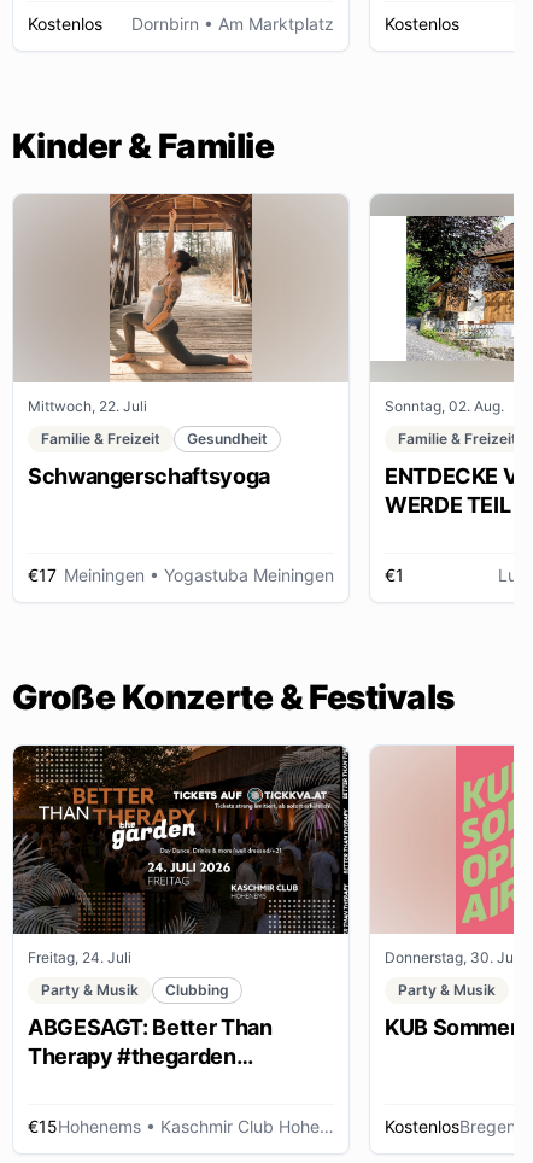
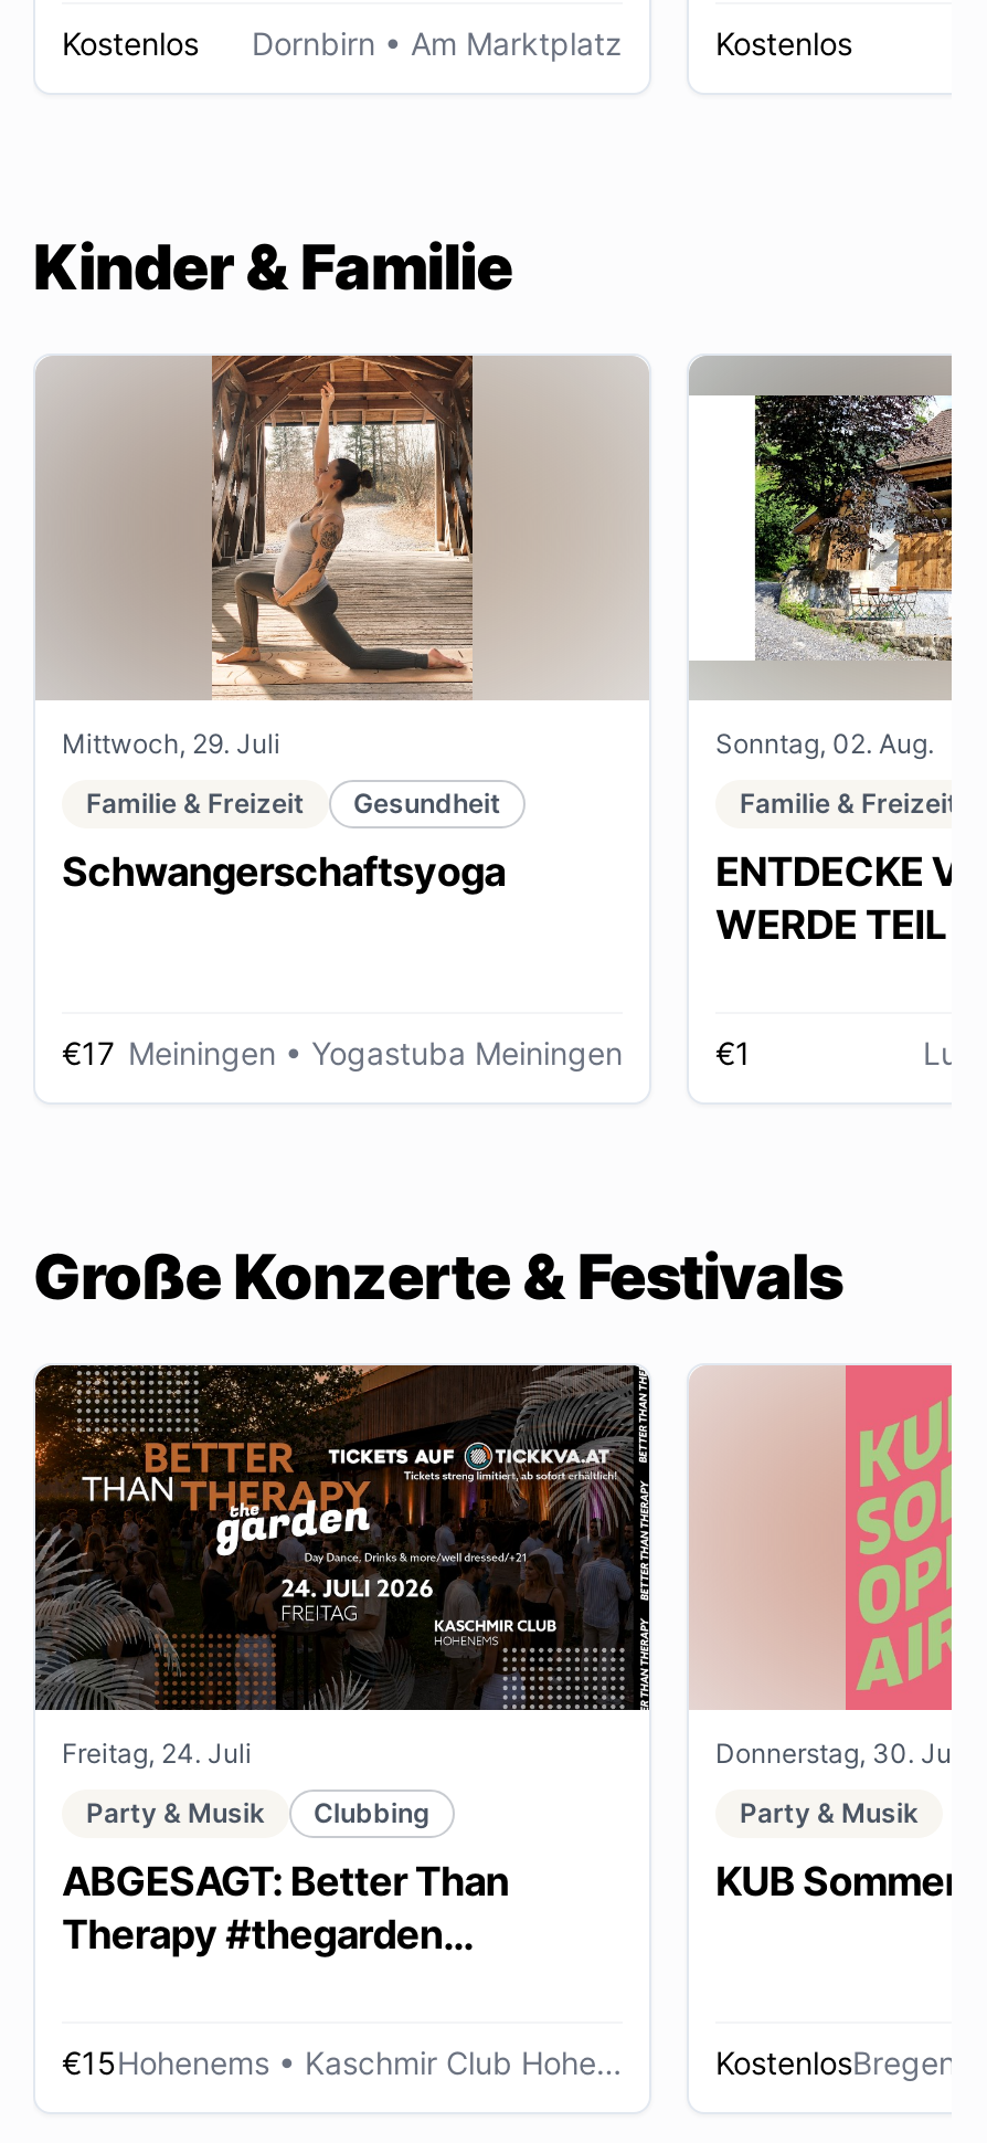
[28,397,147,415] Mittwoch, 22. Juli -> [62,728,280,761] Mittwoch, 29. Juli

